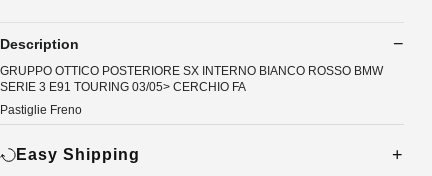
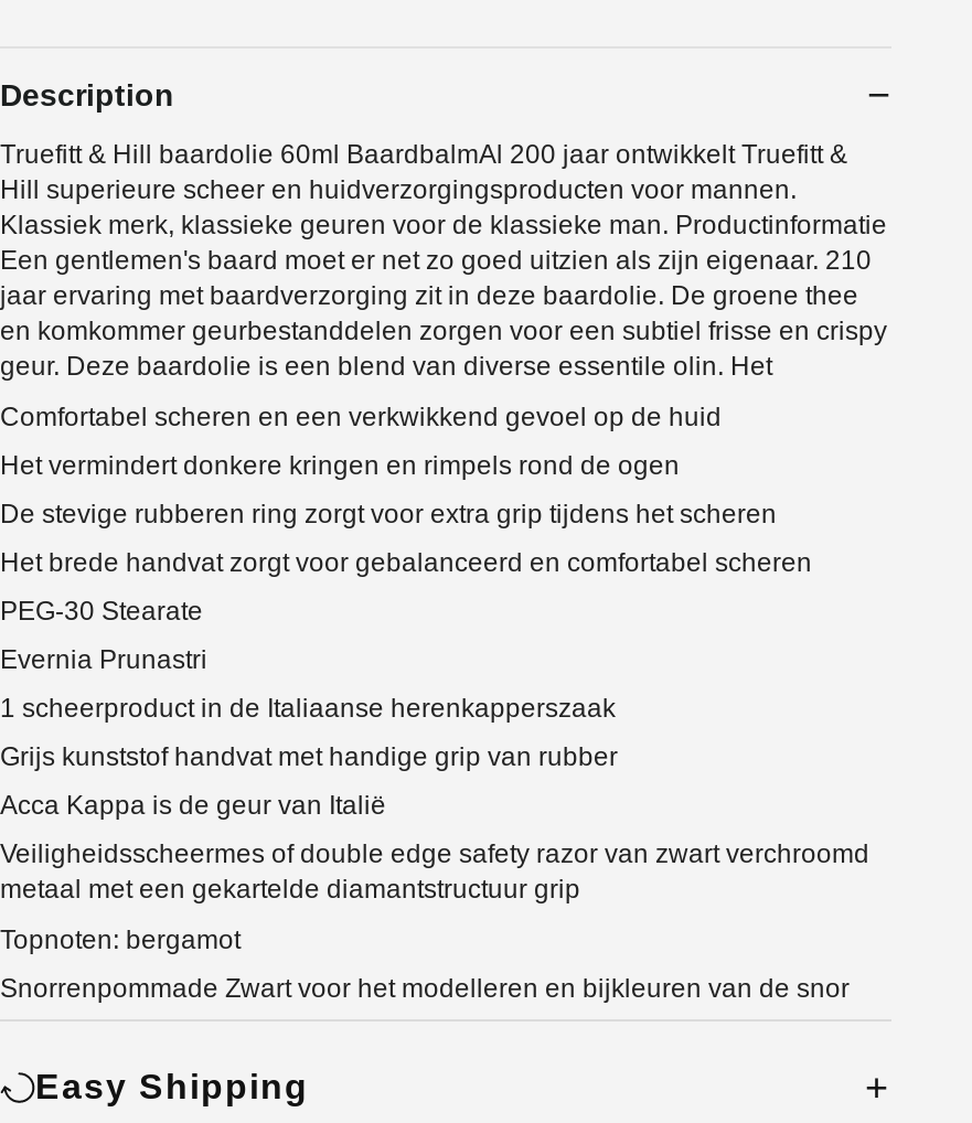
[0,64,383,116] GRUPPO OTTICO POSTERIORE SX INTERNO BIANCO ROSSO BMW | SERIE 3 E91 TOURING 03/05> CERCHIO FA | Pastiglie Freno -> [0,140,887,1003] Truefitt & Hill baardolie 60ml BaardbalmAl 200 jaar ontwikkelt Truefitt & | Hill superieure scheer en huidverzorgingsproducten voor mannen. | Klassiek merk, klassieke geuren voor de klassieke man. Productinformatie | Een gentlemen's baard moet er net zo goed uitzien als zijn eigenaar. 210 | jaar ervaring met baardverzorging zit in deze baardolie. De groene thee | en komkommer geurbestanddelen zorgen voor een subtiel frisse en crispy | geur. Deze baardolie is een blend van diverse essentile olin. Het | Comfortabel scheren en een verkwikkend gevoel op de huid | Het vermindert donkere kringen en rimpels rond de ogen | De stevige rubberen ring zorgt voor extra grip tijdens het scheren | Het brede handvat zorgt voor gebalanceerd en comfortabel scheren | PEG-30 Stearate | Evernia Prunastri | 1 scheerproduct in de Italiaanse herenkapperszaak | Grijs kunststof handvat met handige grip van rubber | Acca Kappa is de geur van Italië | Veiligheidsscheermes of double edge safety razor van zwart verchroomd | metaal met een gekartelde diamantstructuur grip | Topnoten: bergamot | Snorrenpommade Zwart voor het modelleren en bijkleuren van de snor

